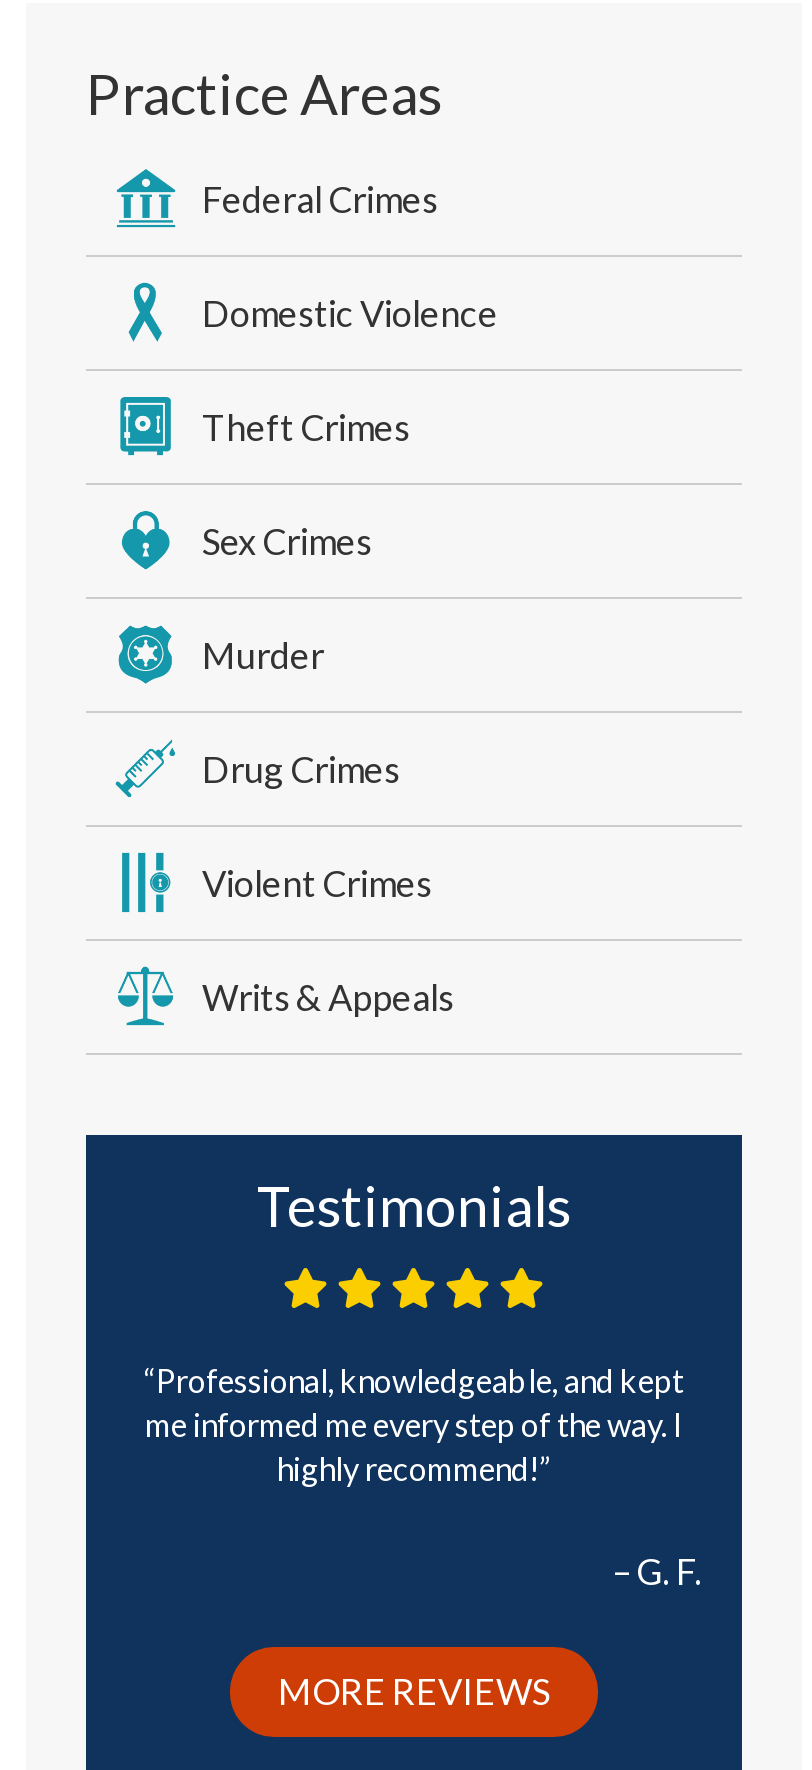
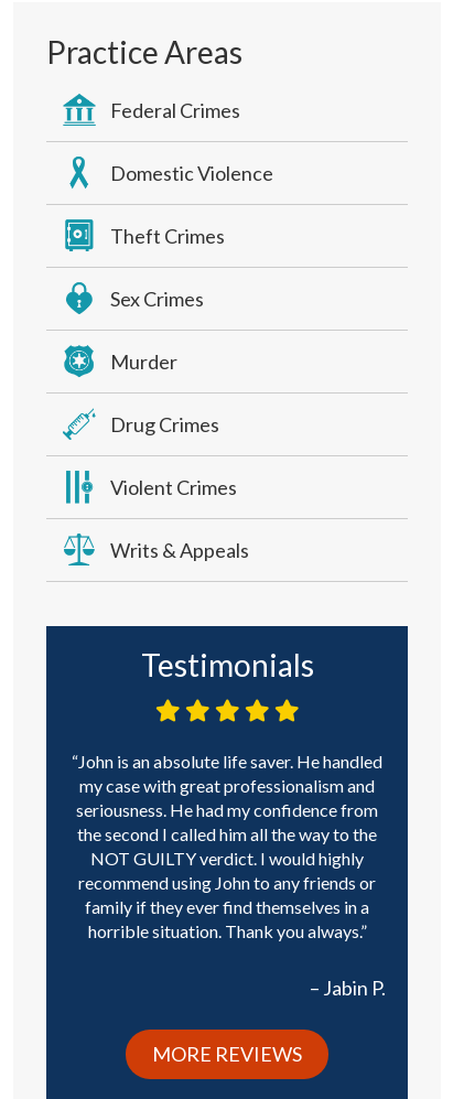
[145,1360,684,1486] Professional, knowledgeable, and kept | me informed me every step of the way. I | highly recommend! -> [76,750,382,941] John is an absolute life saver. He handled | my case with great professionalism and | seriousness. He had my confidence from | the second I called him all the way to the | NOT GUILTY verdict. I would highly | recommend using John to any friends or | family if they ever find themselves in a | horrible situation. Thank you always.
[636,1550,702,1594] G. F. -> [323,976,386,1000] Jabin P.

